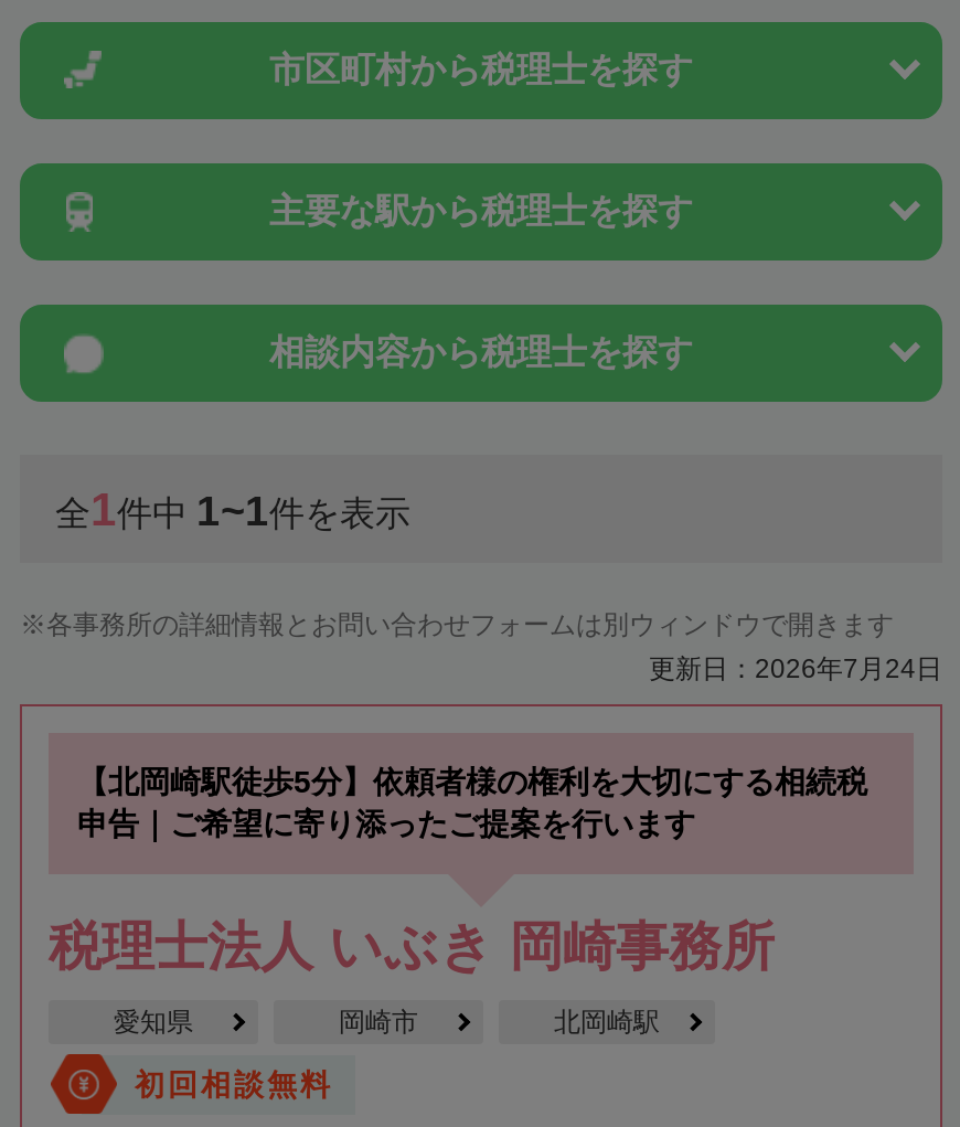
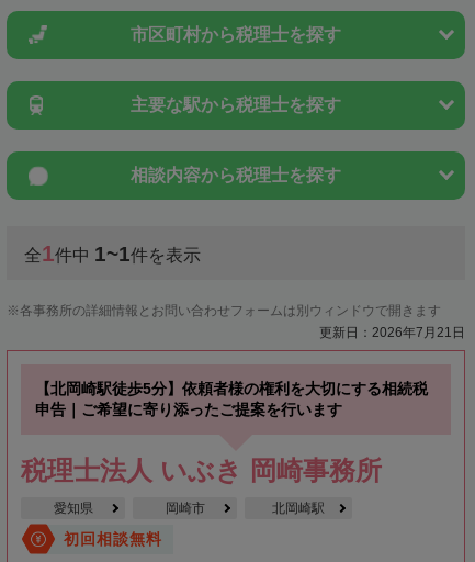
[649,653,942,684] 更新日：2026年7月24日 -> [319,325,465,340] 更新日：2026年7月21日

